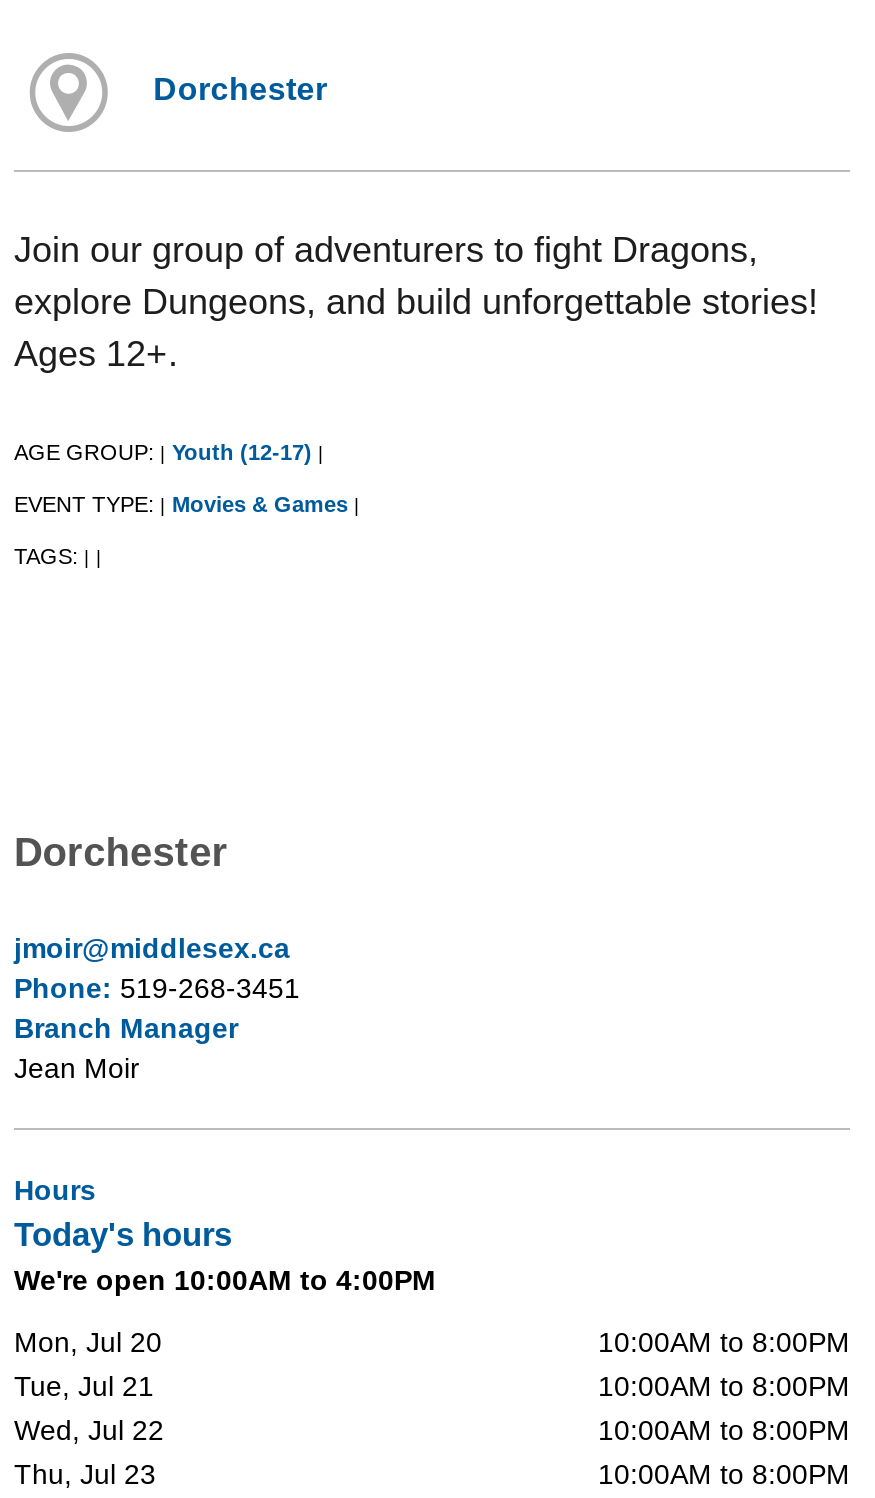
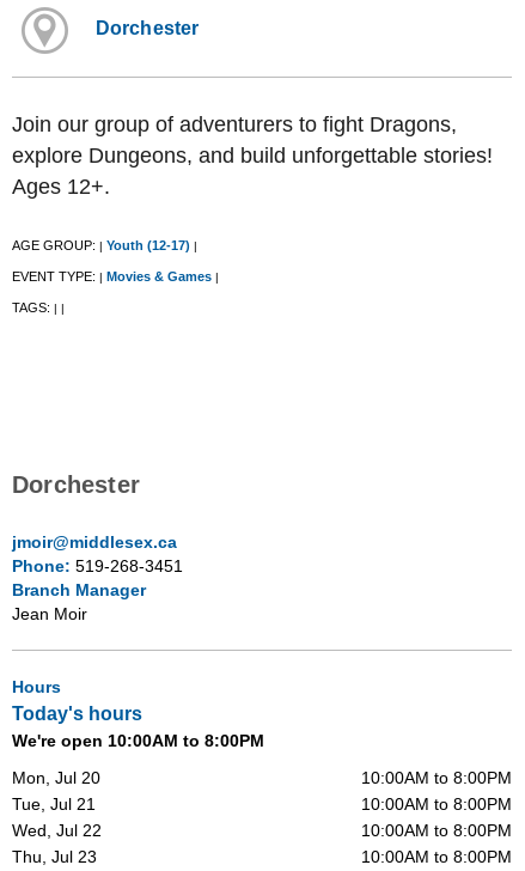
[14,1264,436,1296] We're open 10:00AM to 4:00PM -> [12,731,264,750] We're open 10:00AM to 8:00PM

